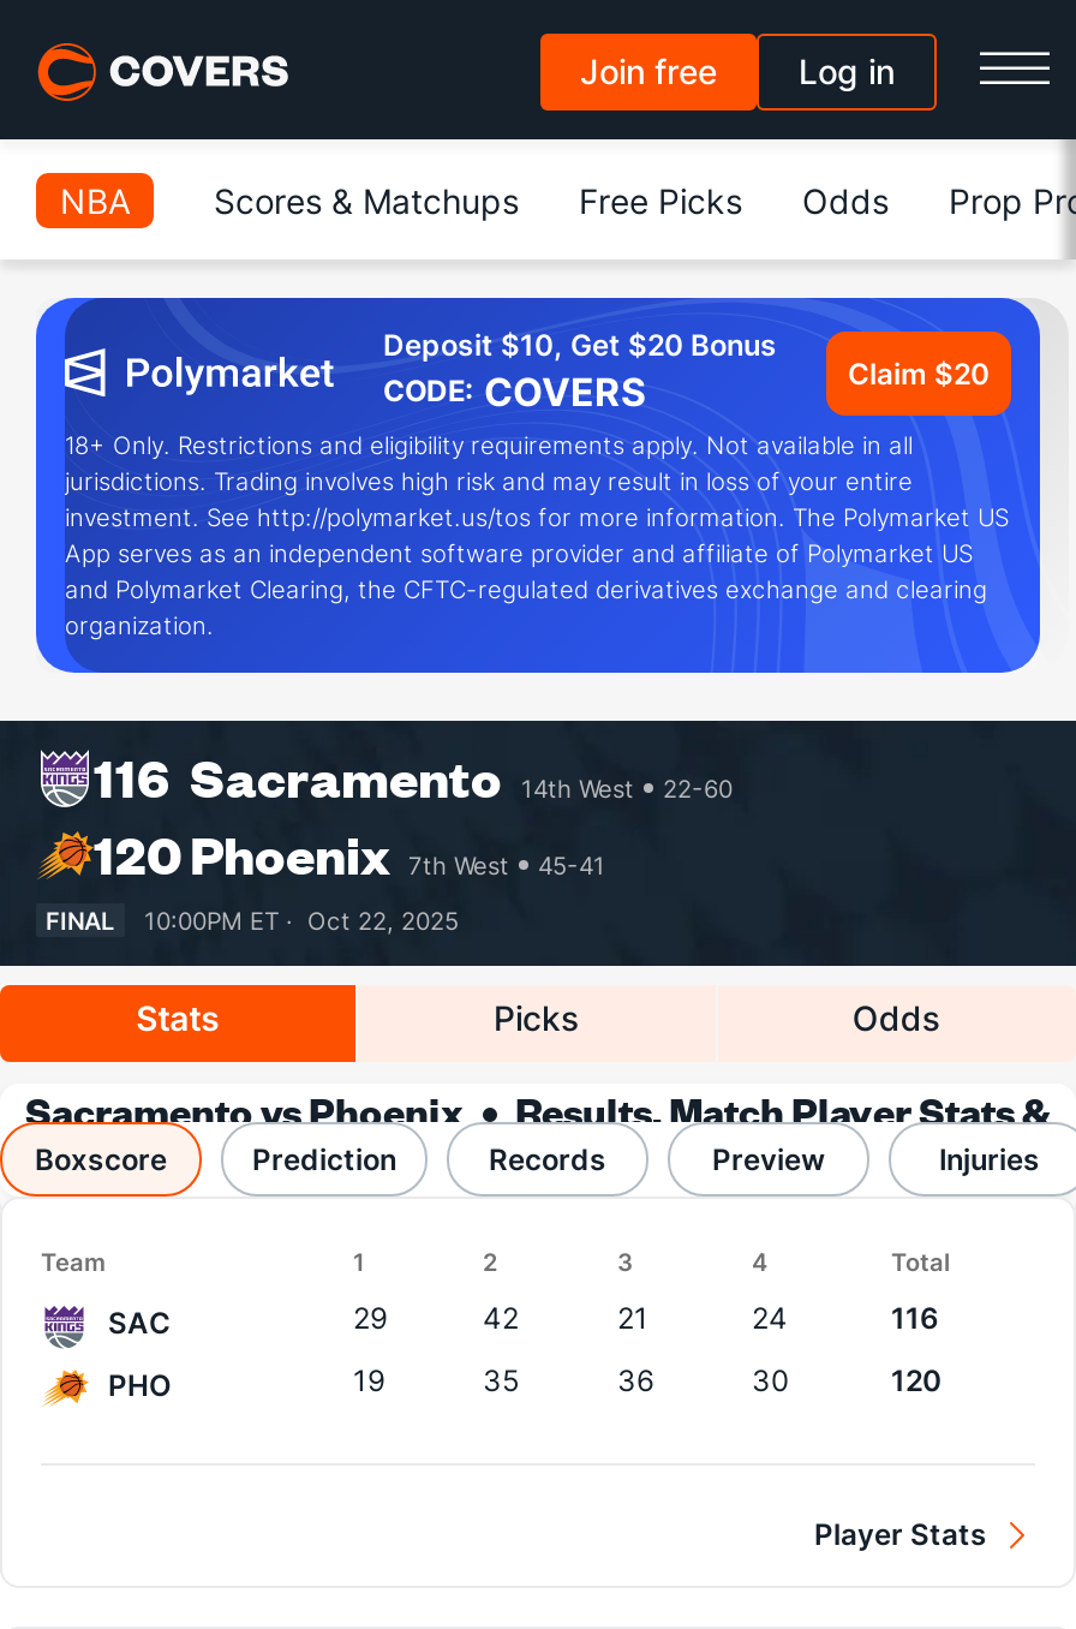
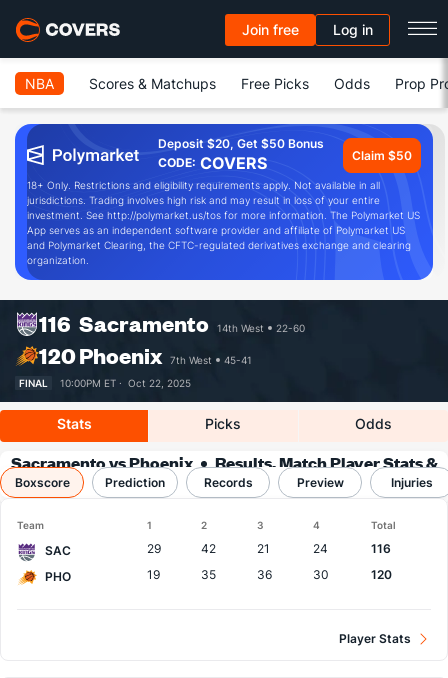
[383,327,777,363] Deposit $10, Get $20 Bonus -> [158,136,324,151] Deposit $20, Get $50 Bonus
[848,354,990,390] Claim $20 -> [352,147,412,162] Claim $50

